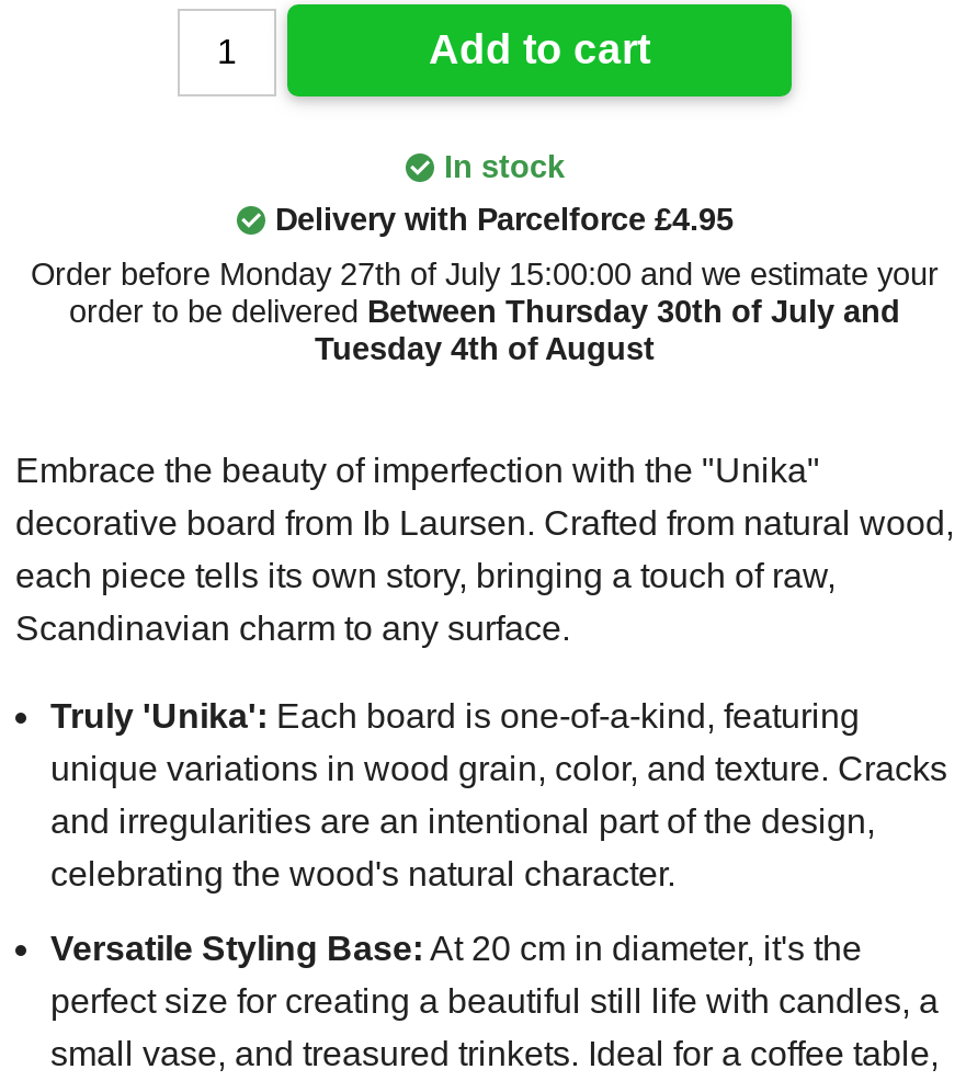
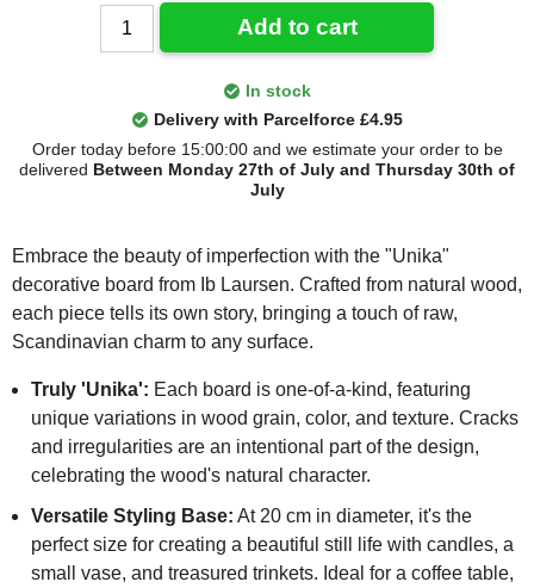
[31,257,939,366] Order before Monday 27th of July 15:00:00 and we estimate your | order to be delivered Between Thursday 30th of July and | Tuesday 4th of August -> [19,140,515,199] Order today before 15:00:00 and we estimate your order to be | delivered Between Monday 27th of July and Thursday 30th of | July

